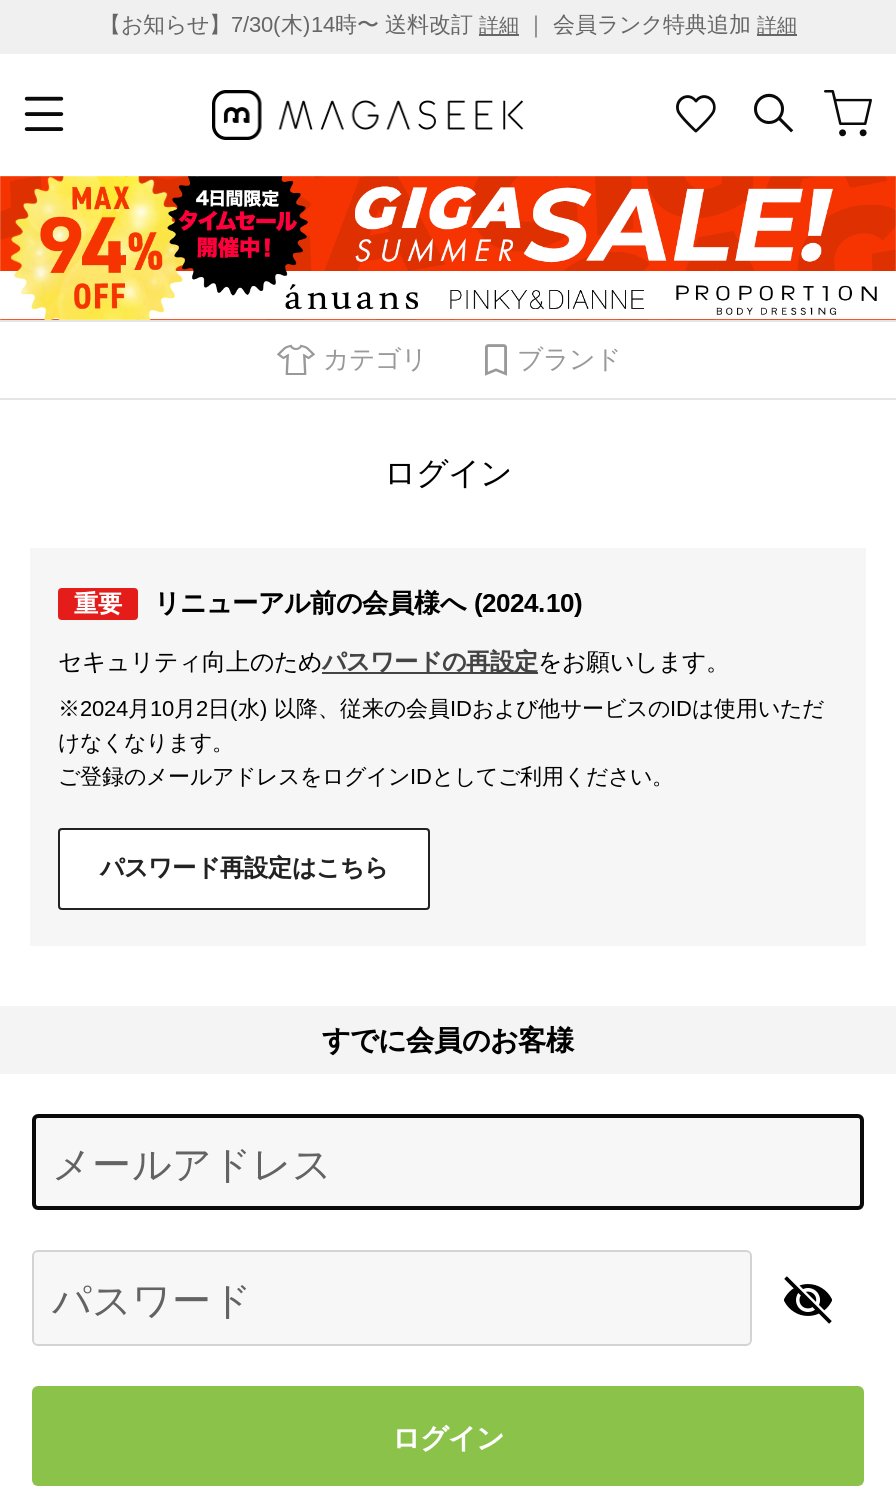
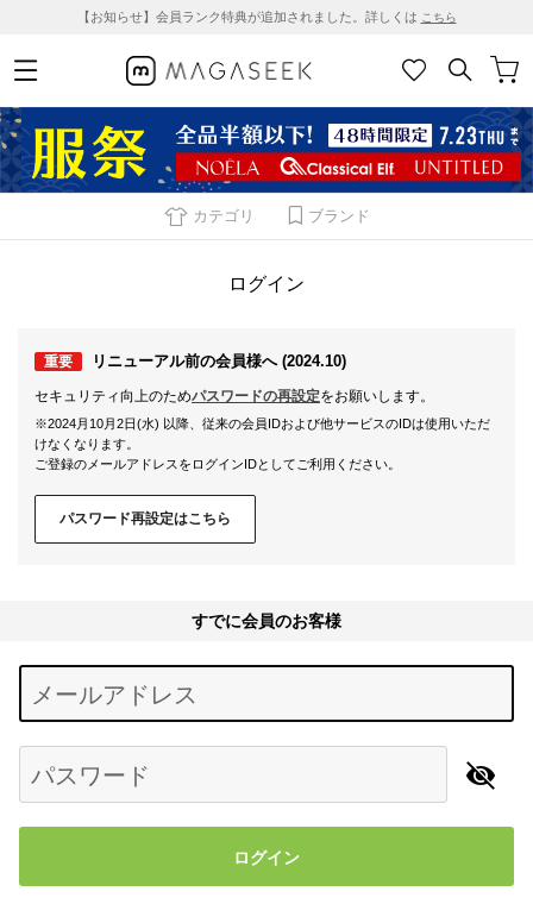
[99,12,797,36] 【お知らせ】7/30(木)14時〜 送料改訂詳細｜ 会員ランク特典追加詳細 -> [77,10,456,24] 【お知らせ】会員ランク特典が追加されました。詳しくはこちら
[6,174,890,322] [image] -> [4,106,529,194] [image]

